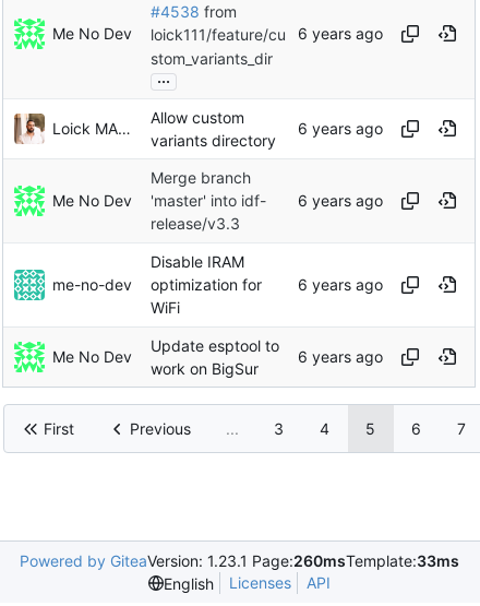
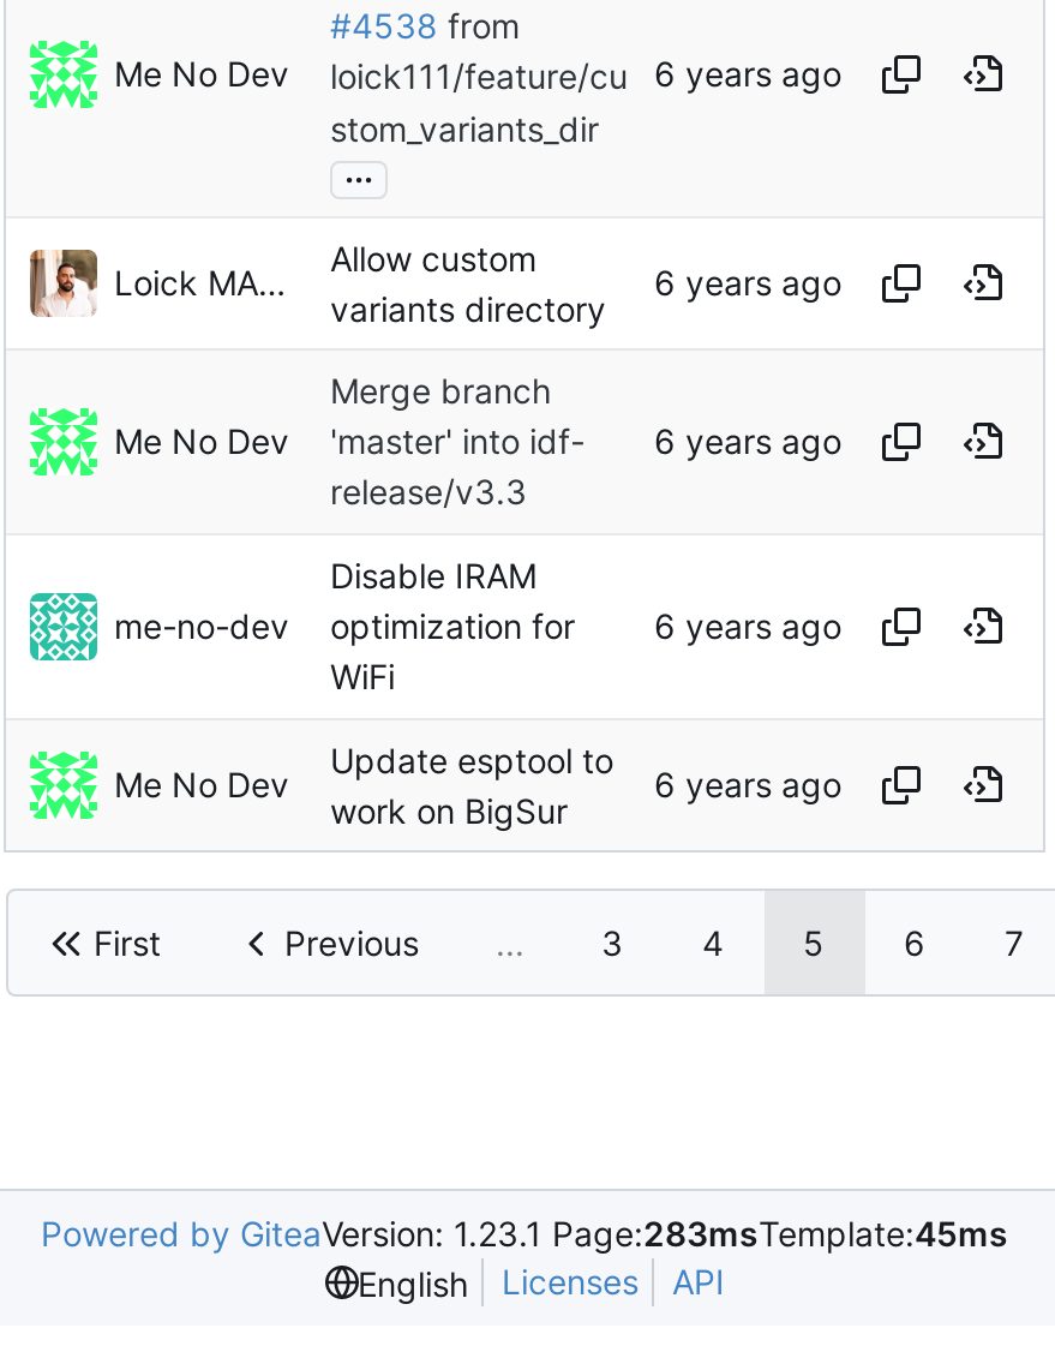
[19,551,459,570] Powered by GiteaVersion: 1.23.1 Page:260msTemplate:33ms -> [41,1213,1008,1254] Powered by GiteaVersion: 1.23.1 Page:283msTemplate:45ms

